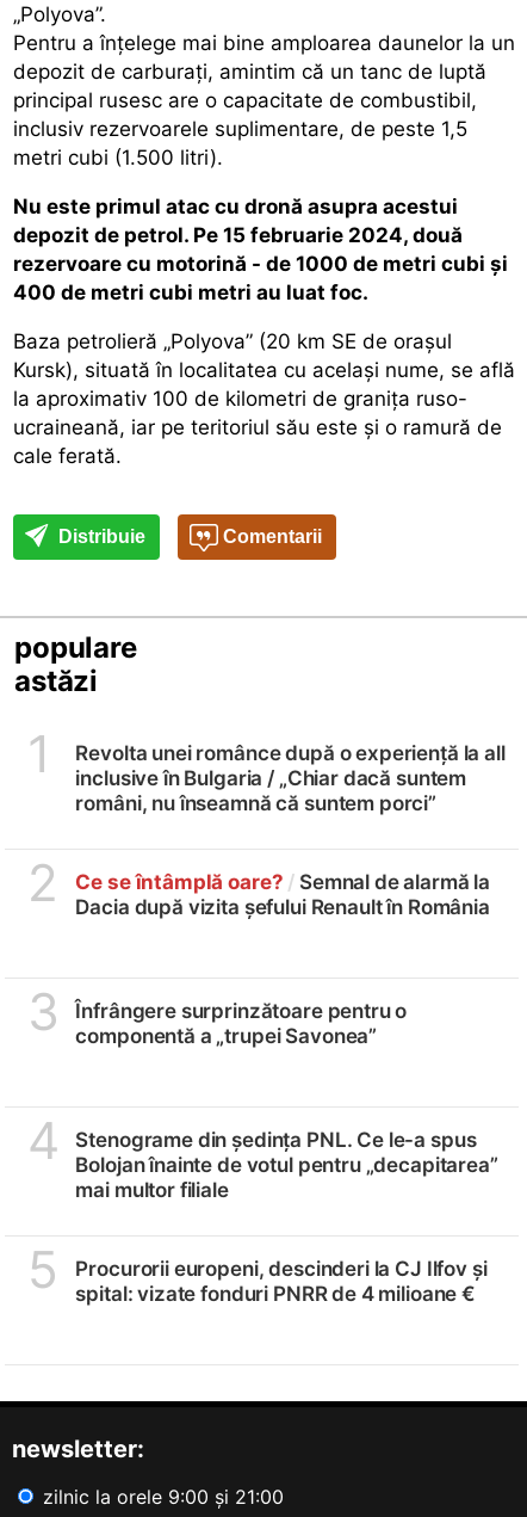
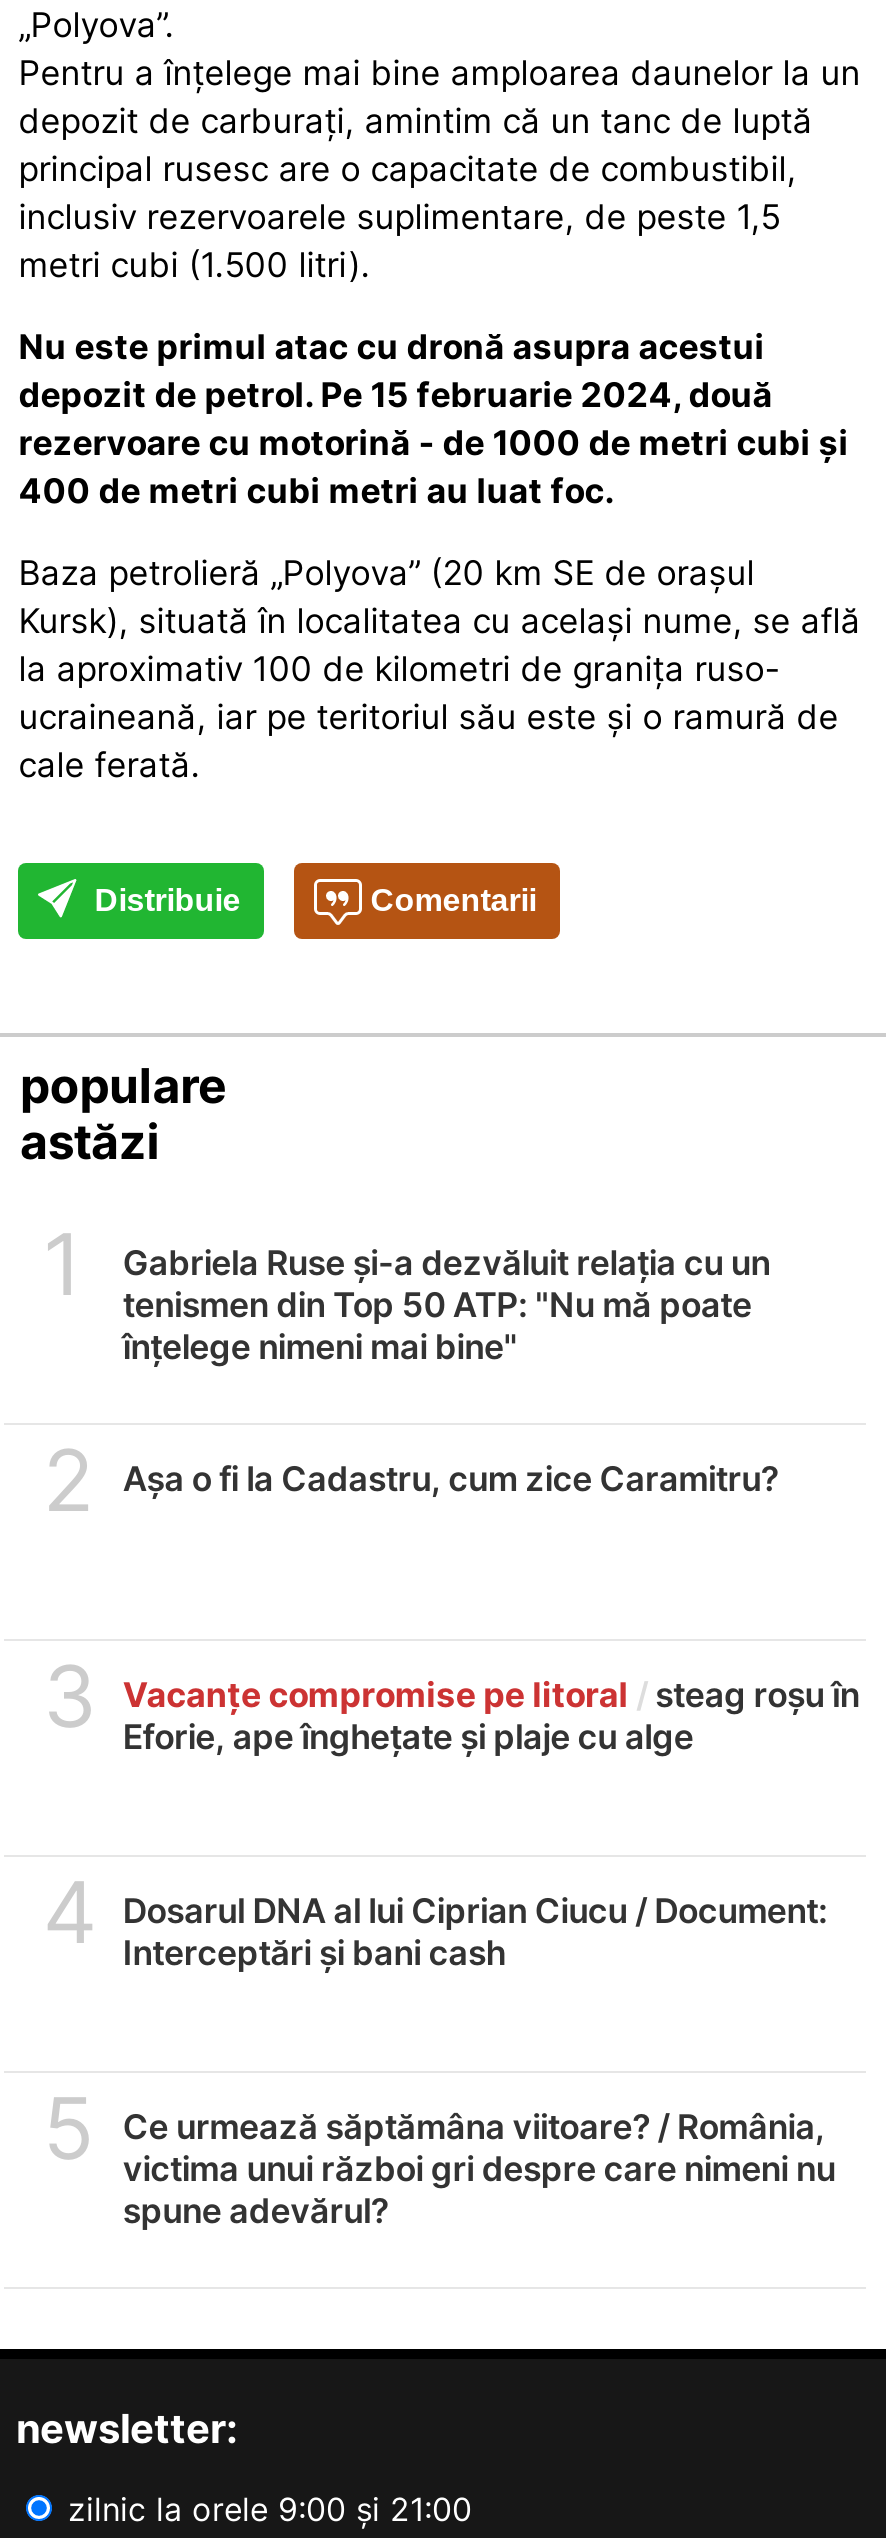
[76,741,505,815] Revolta unei românce după o experiență la all | inclusive în Bulgaria / „Chiar dacă suntem | români, nu înseamnă că suntem porci” -> [123,1242,770,1366] Gabriela Ruse și-a dezvăluit relația cu un | tenismen din Top 50 ATP: "Nu mă poate | înțelege nimeni mai bine"
[76,870,490,919] Ce se întâmplă oare? / Semnal de alarmă la | Dacia după vizita șefului Renault în România -> [123,1458,779,1498] Așa o fi la Cadastru, cum zice Caramitru?
[76,999,407,1048] Înfrângere surprinzătoare pentru o | componentă a „trupei Savonea” -> [123,1674,859,1756] Vacanțe compromise pe litoral / steag roșu în | Eforie, ape înghețate și plaje cu alge
[76,1128,498,1202] Stenograme din ședința PNL. Ce le-a spus | Bolojan înainte de votul pentru „decapitarea” | mai multor filiale -> [123,1890,828,1972] Dosarul DNA al lui Ciprian Ciucu / Document: | Interceptări și bani cash
[76,1257,487,1306] Procurorii europeni, descinderi la CJ Ilfov și | spital: vizate fonduri PNRR de 4 milioane € -> [123,2106,835,2230] Ce urmează săptămâna viitoare? / România, | victima unui război gri despre care nimeni nu | spune adevărul?

